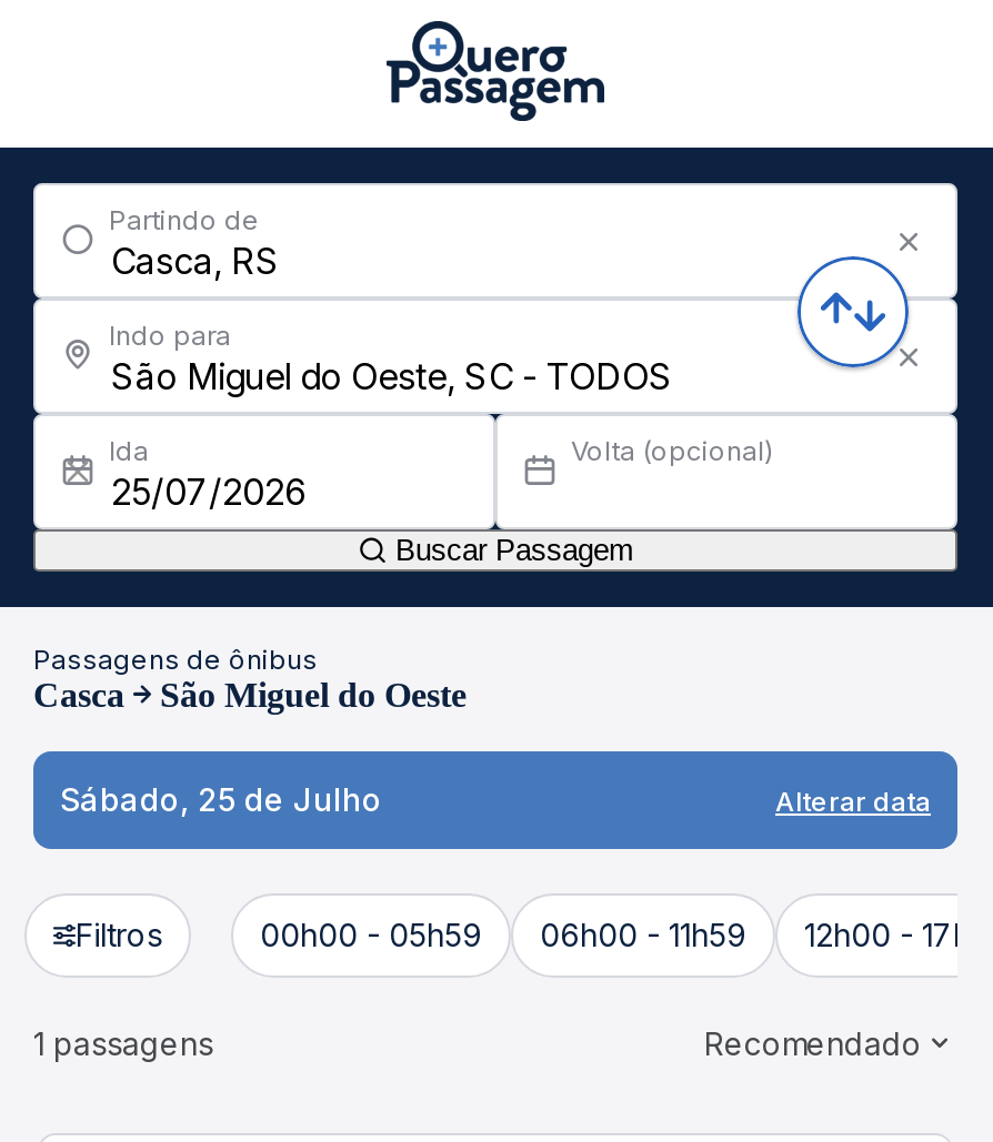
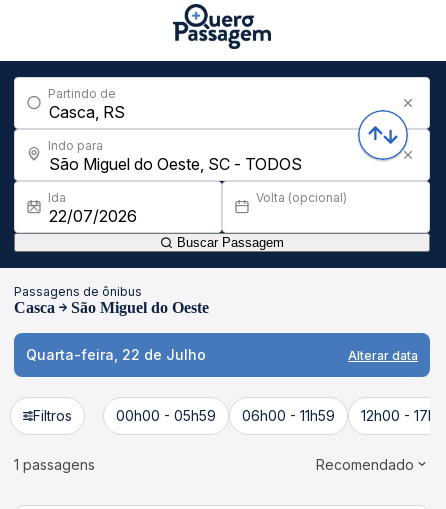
[60,780,382,818] Sábado, 25 de Julho -> [26,346,206,363] Quarta-feira, 22 de Julho

